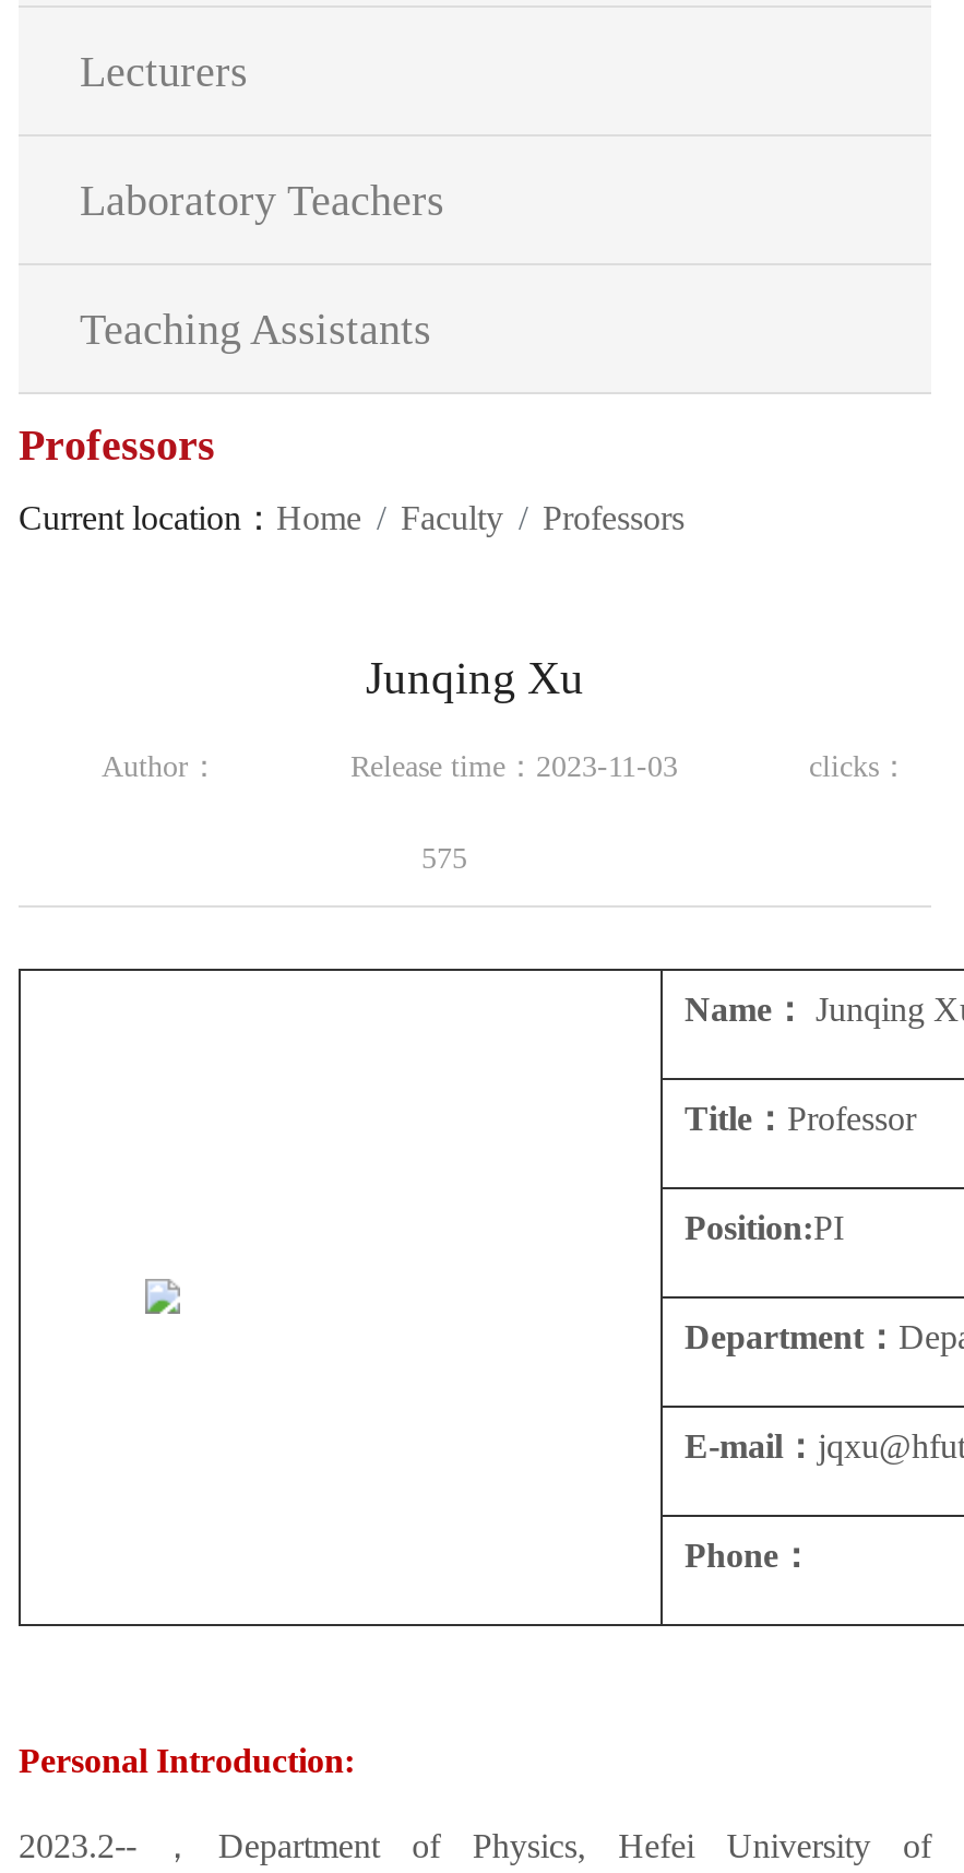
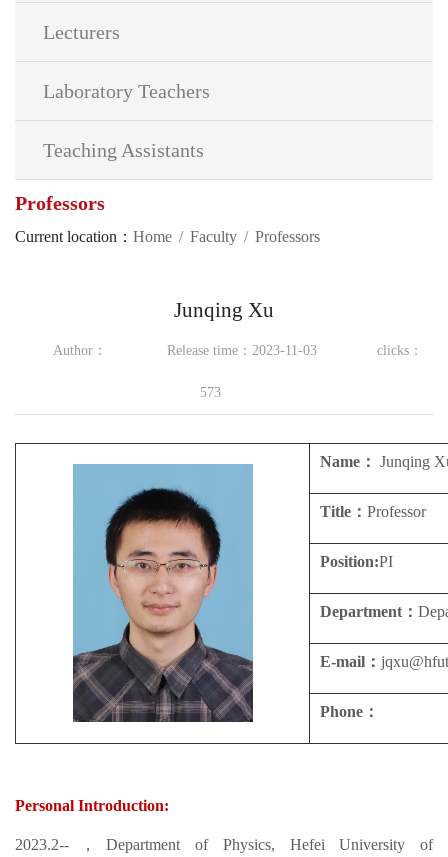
[421,841,467,874] 575 -> [199,385,220,400] 573
none -> [72,463,254,723] [image]

